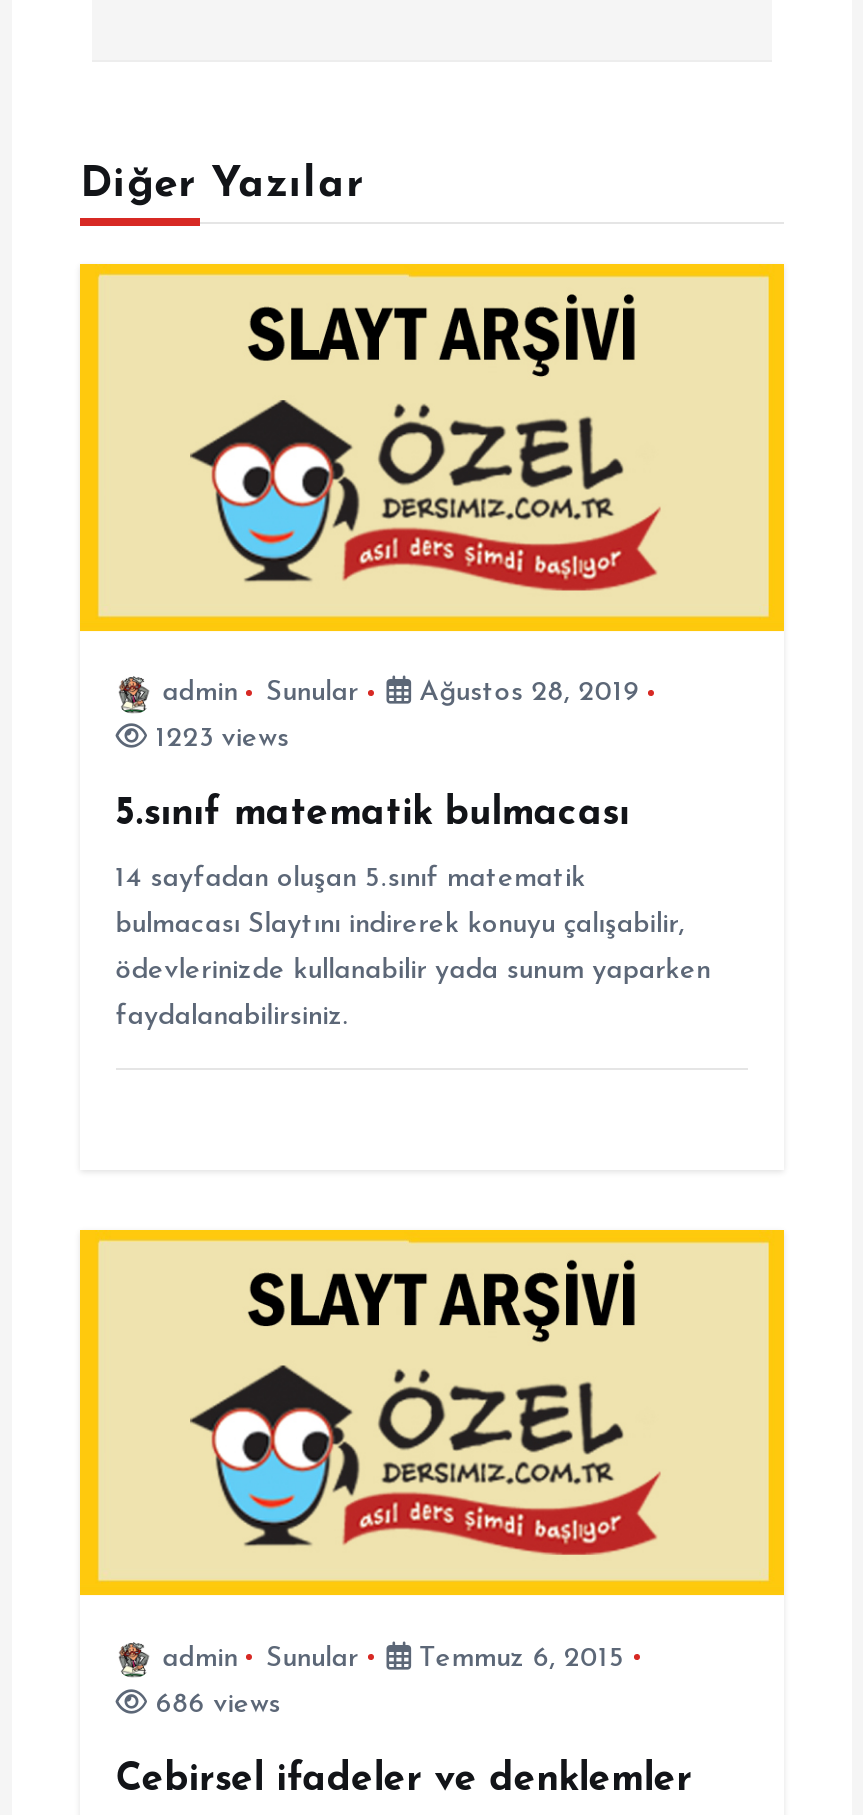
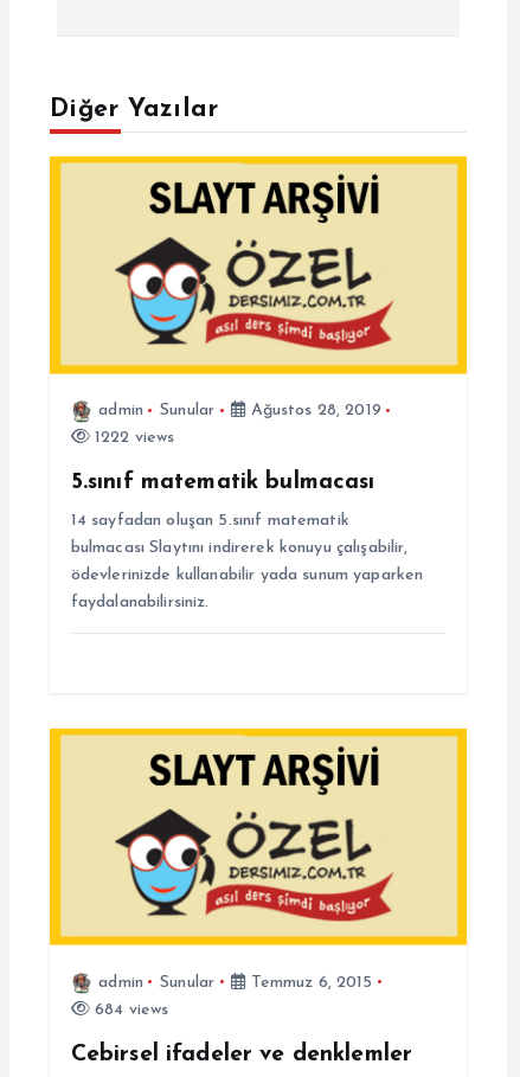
[148,724,289,754] 1223 views -> [90,429,175,447] 1222 views
[148,1689,281,1719] 686 views -> [90,1001,169,1018] 684 views

